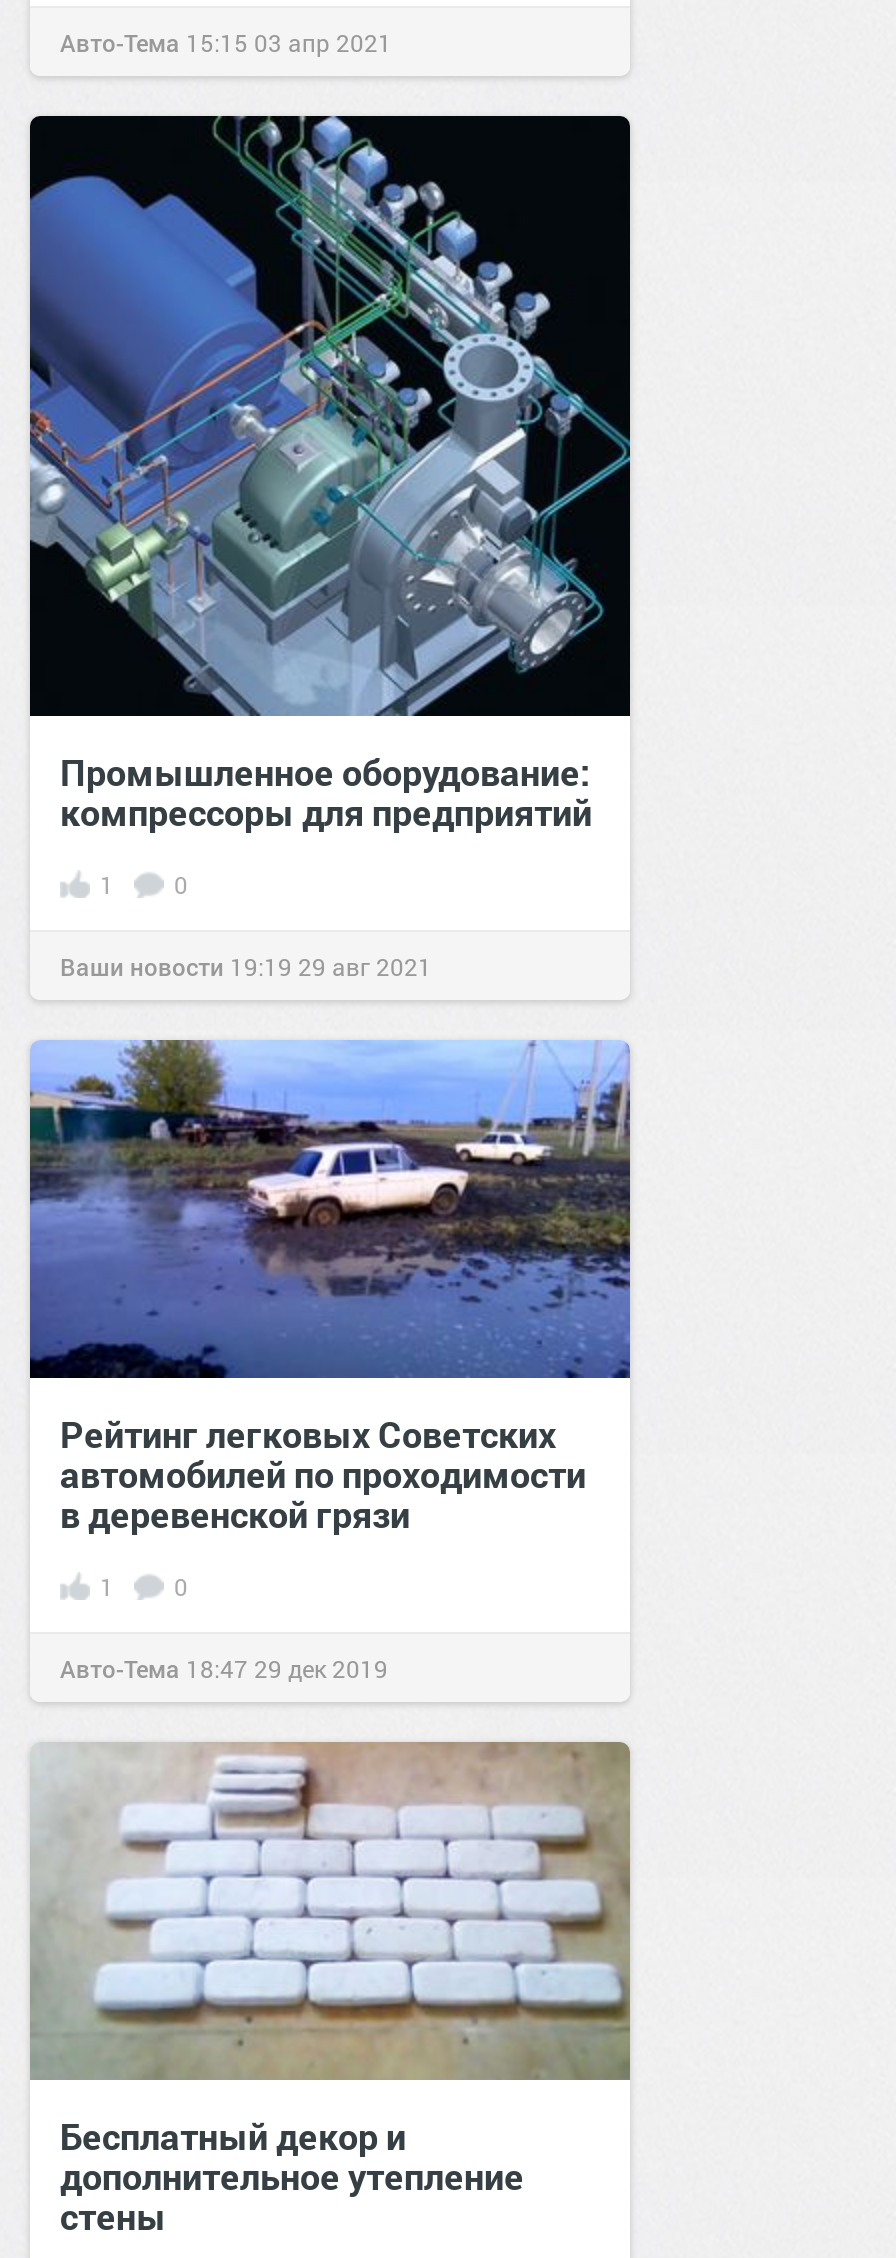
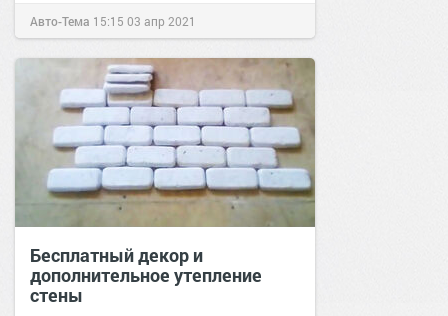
[28,114,632,983] [image] | Промышленное оборудование: | компрессоры для предприятий | 1 | 0 | Ваши новости 19:19 29 авг 2021 -> none
[28,1038,632,1685] [image] | Рейтинг легковых Советских | автомобилей по проходимости | в деревенской грязи | 1 | 0 | Авто-Тема 18:47 29 дек 2019 -> none

